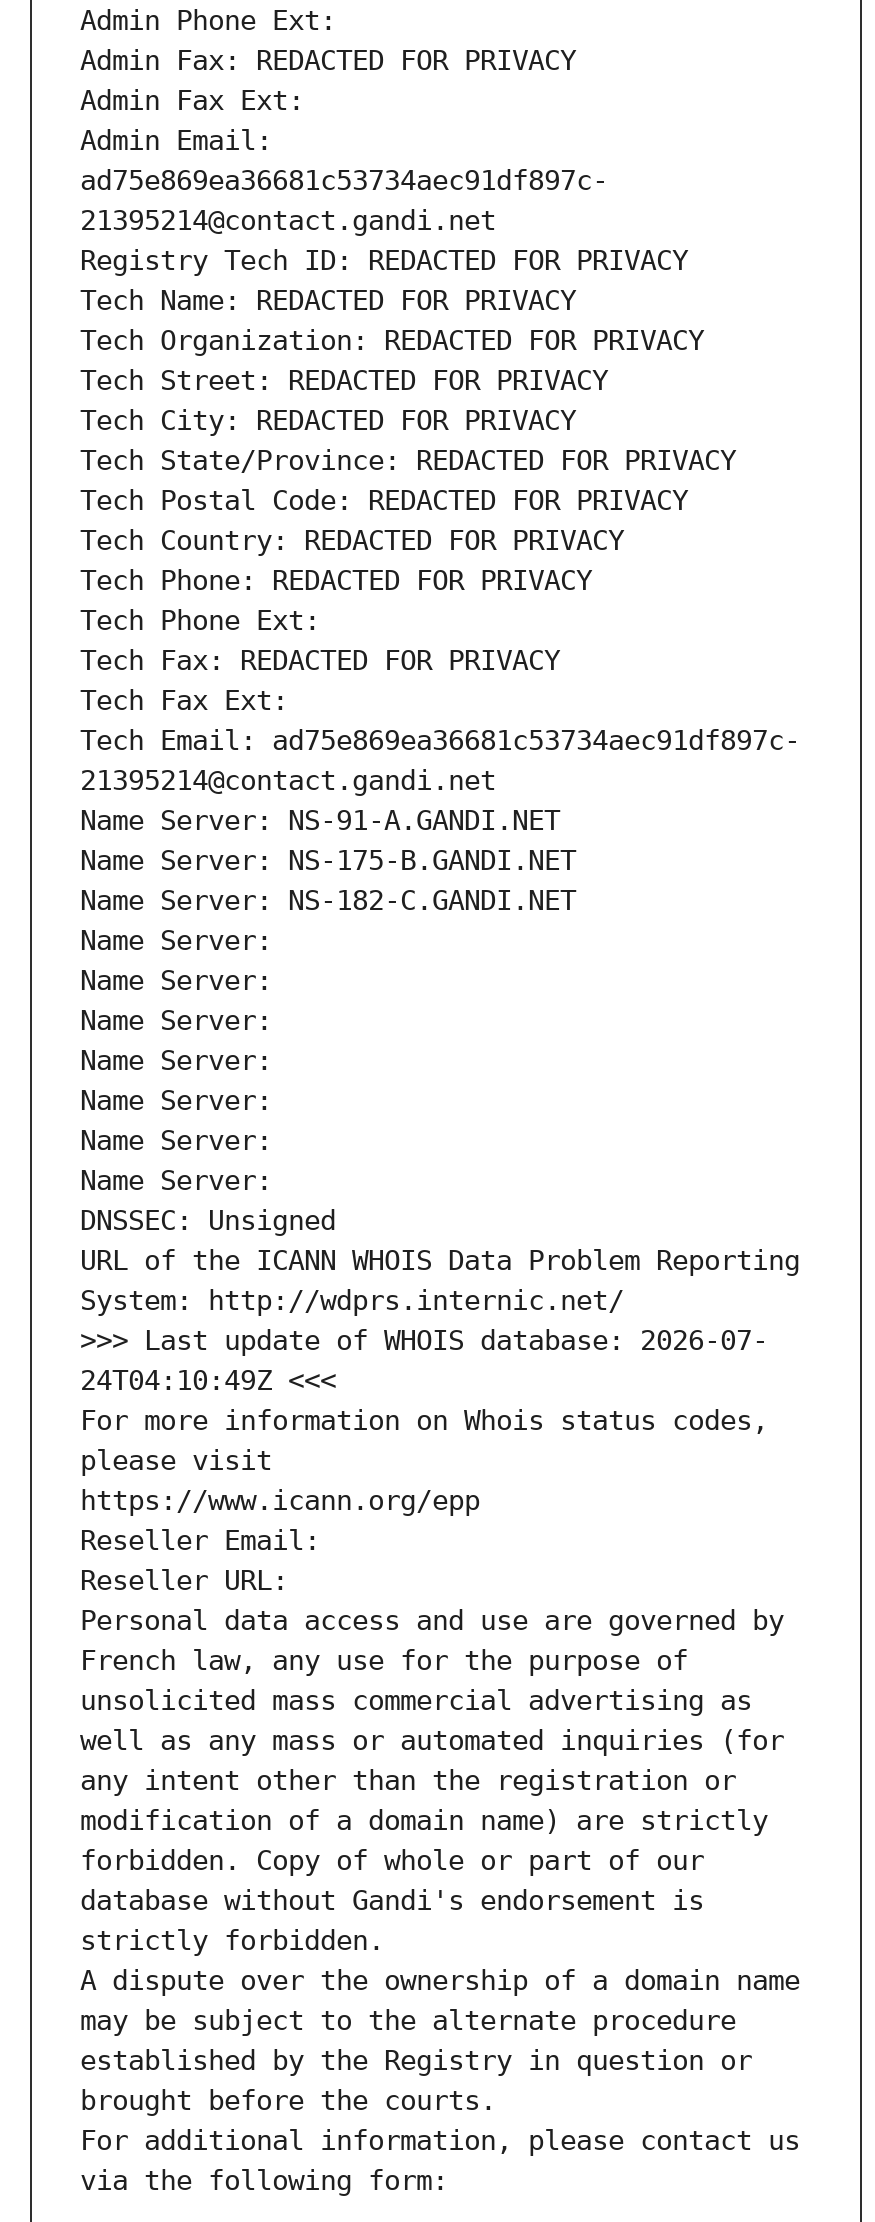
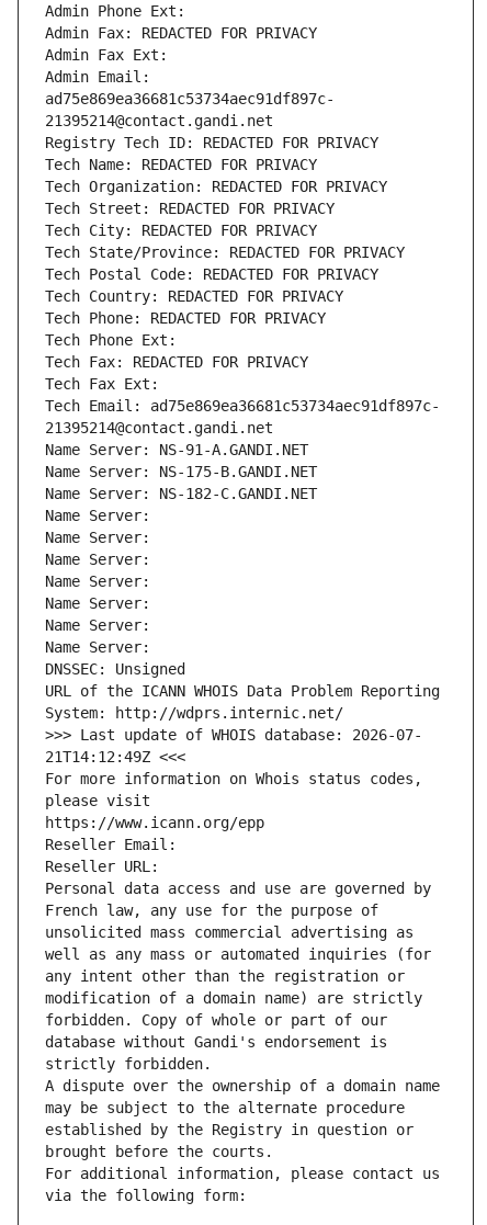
[80,1365,336,1397] 24T04:10:49Z <<< -> [45,748,185,766] 21T14:12:49Z <<<

